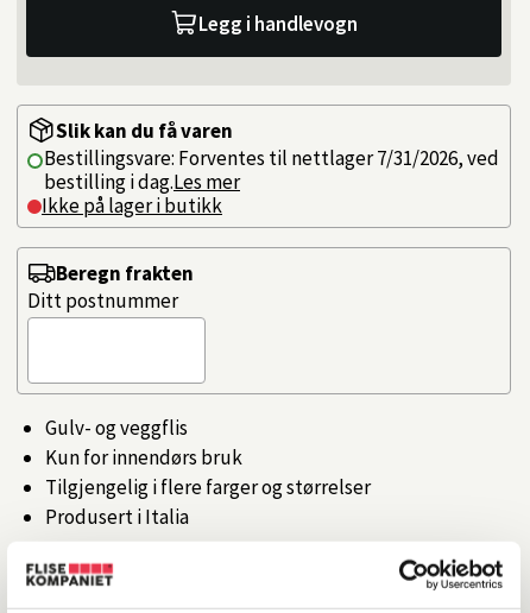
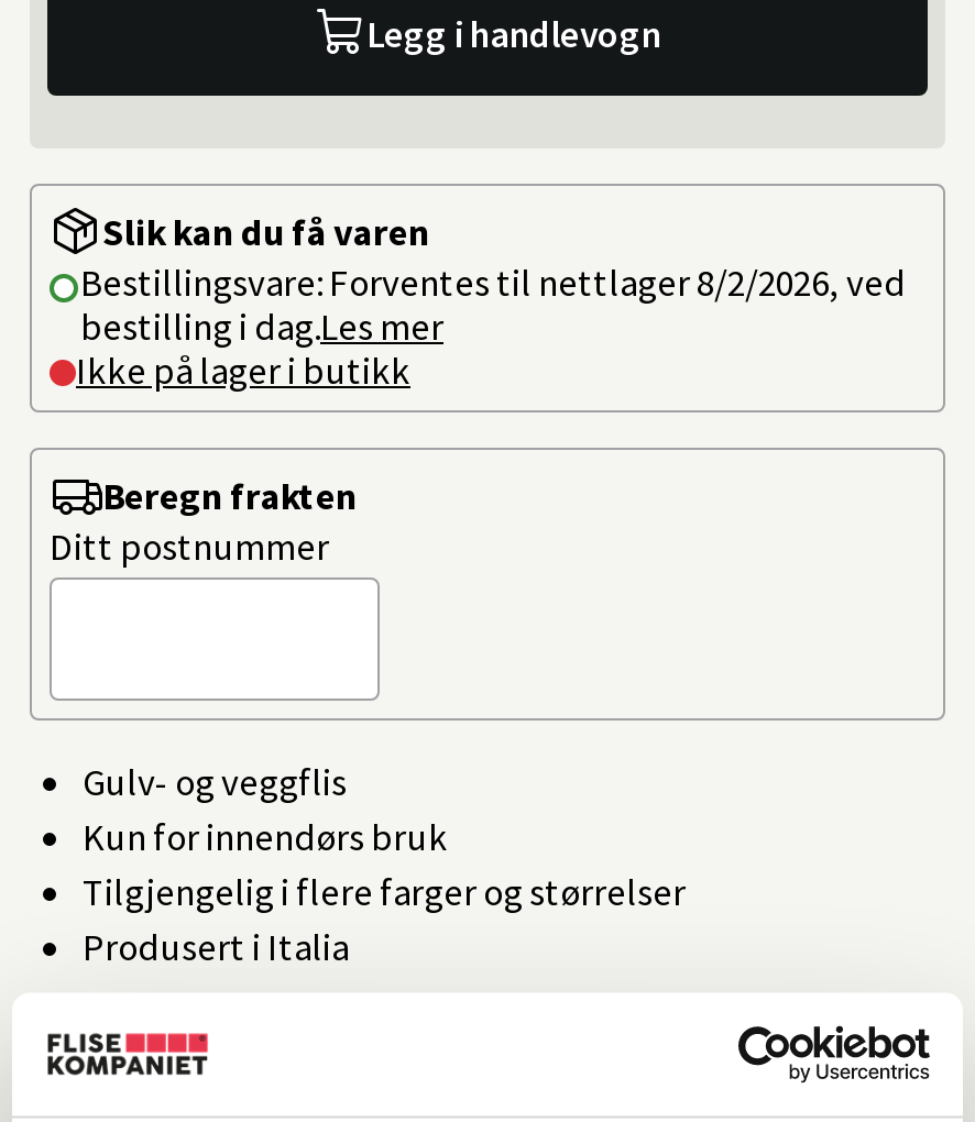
[44,145,499,171] Bestillingsvare: Forventes til nettlager 7/31/2026, ved -> [80,258,906,307] Bestillingsvare: Forventes til nettlager 8/2/2026, ved

